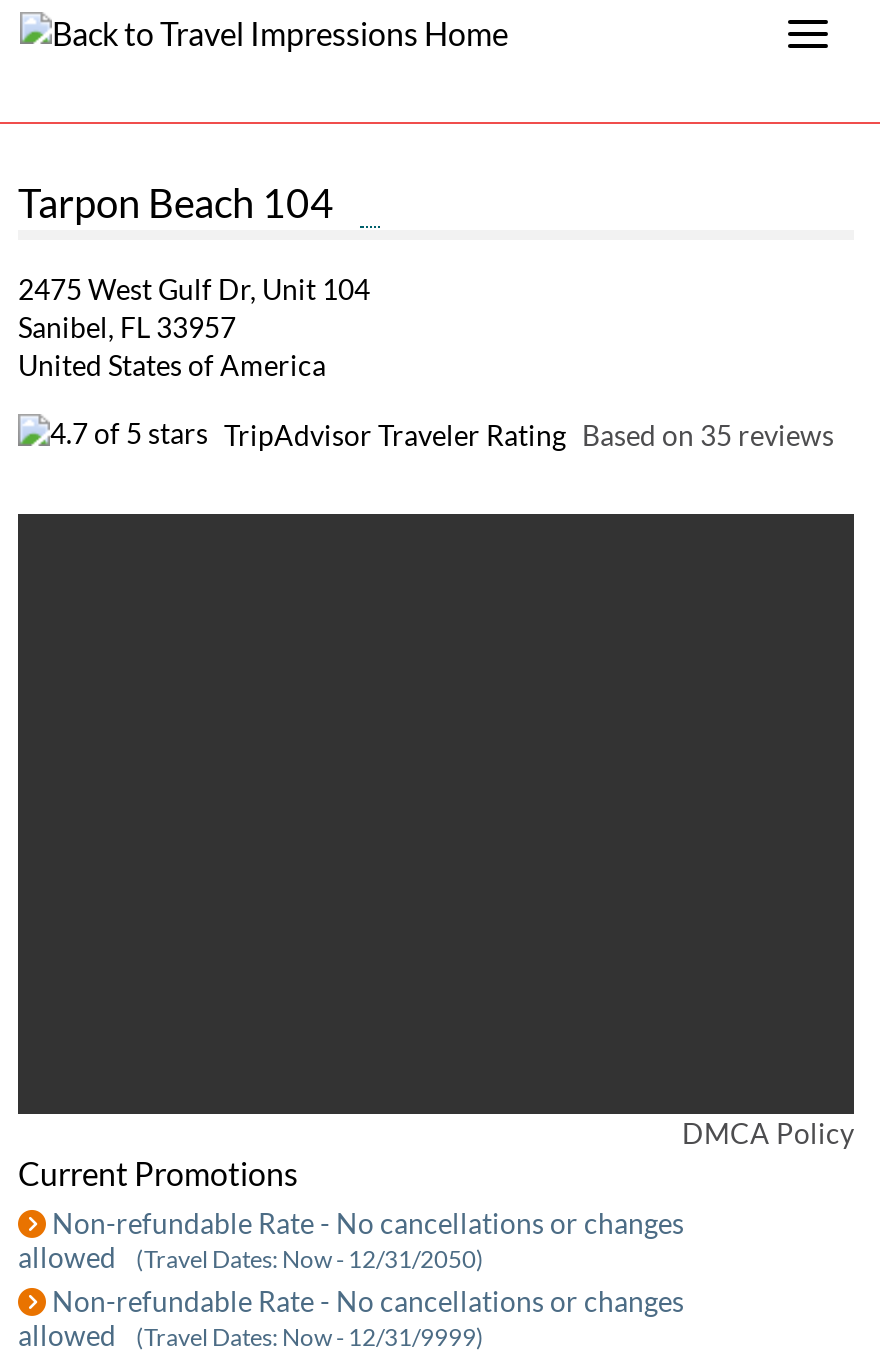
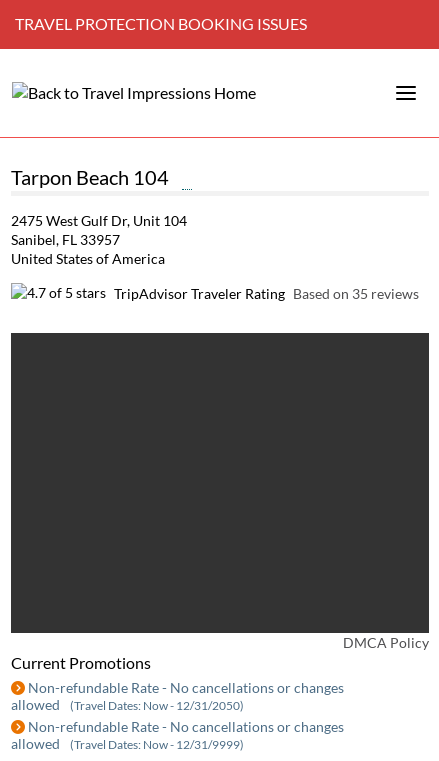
none -> [15,14,307,33] TRAVEL PROTECTION BOOKING ISSUES

